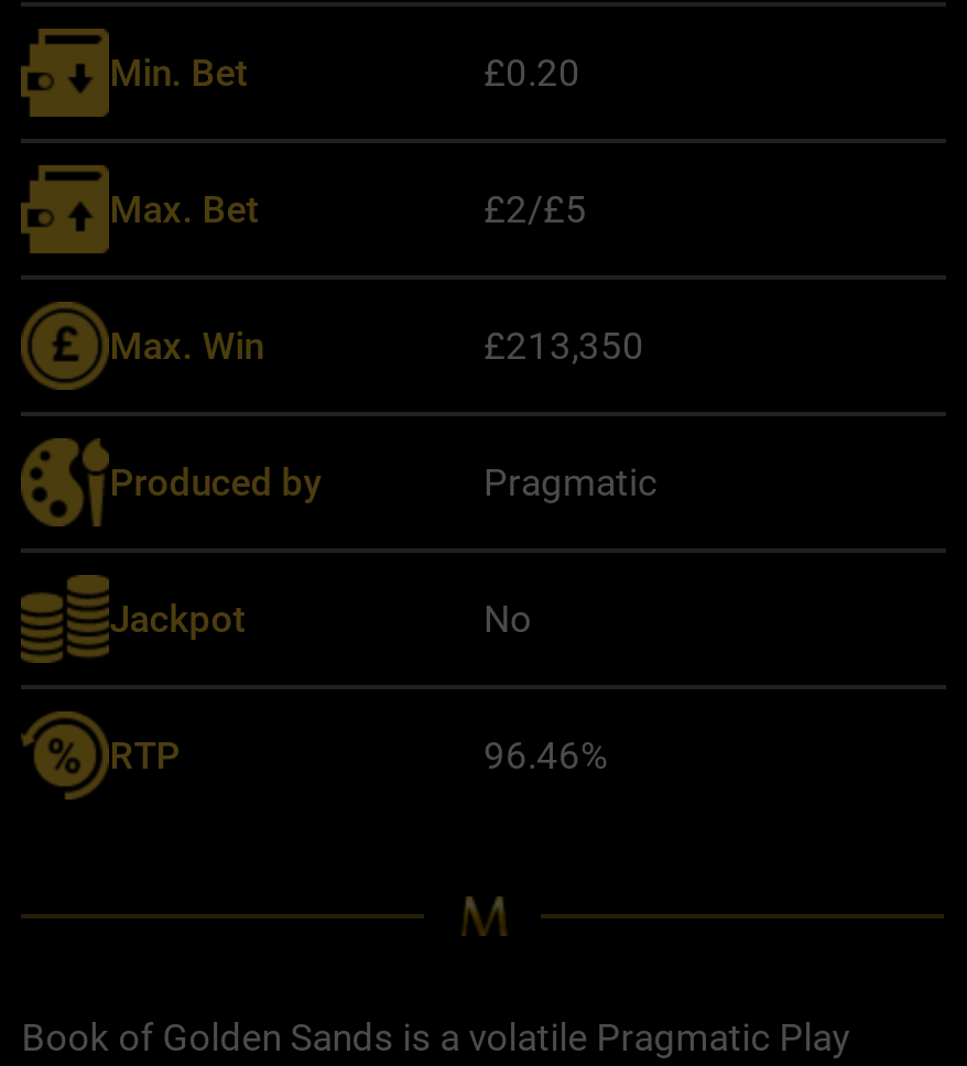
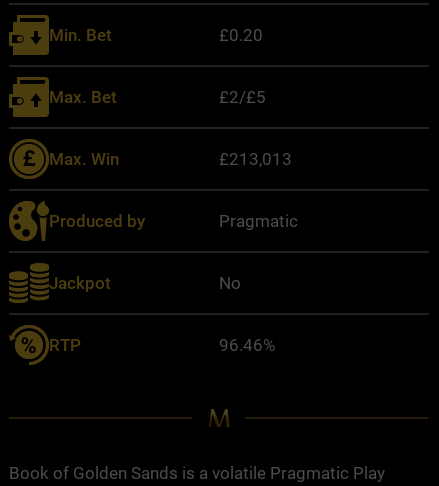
[484,323,644,367] £213,350 -> [219,149,292,169] £213,013

